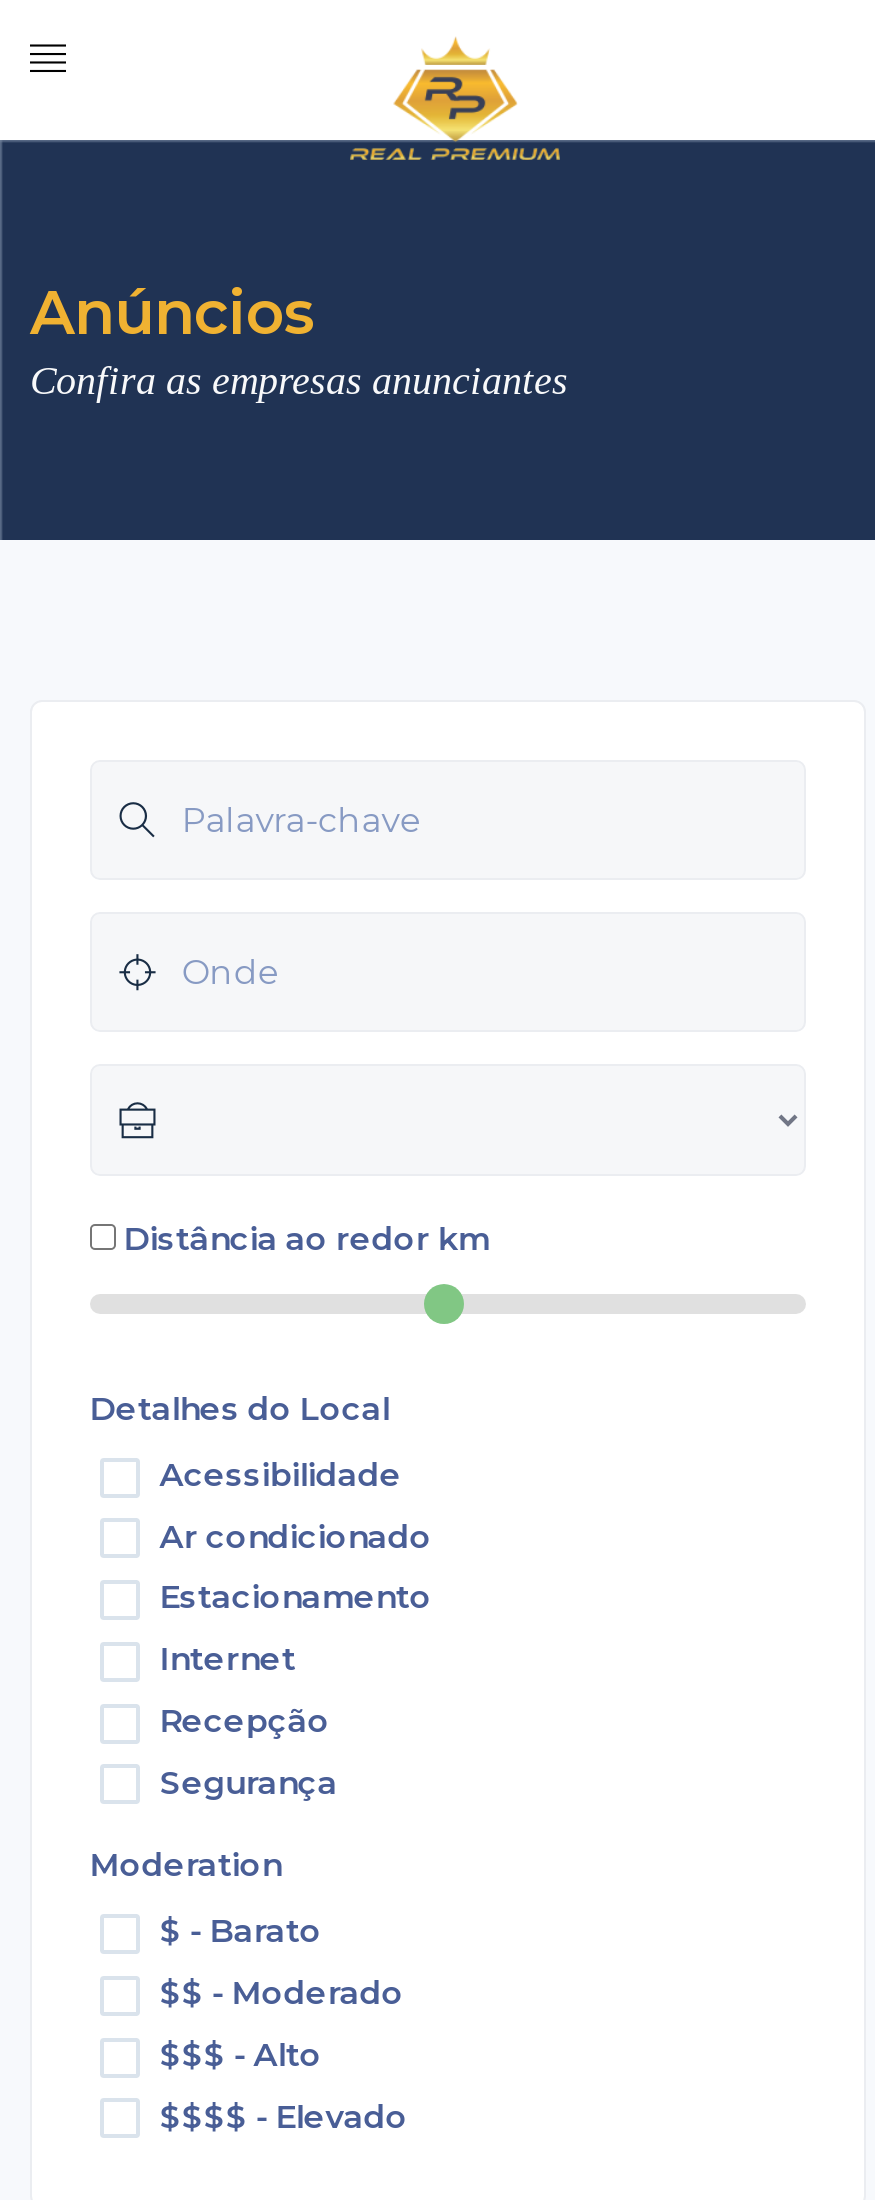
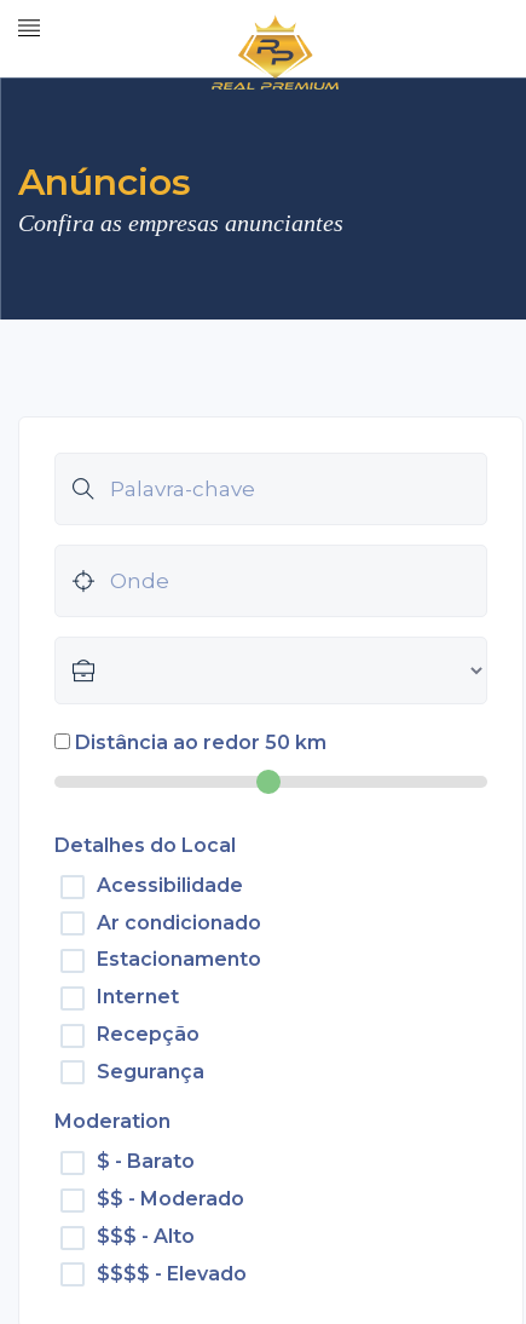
[124,1220,490,1258] Distância ao redor km -> [75,731,326,754] Distância ao redor 50 km

